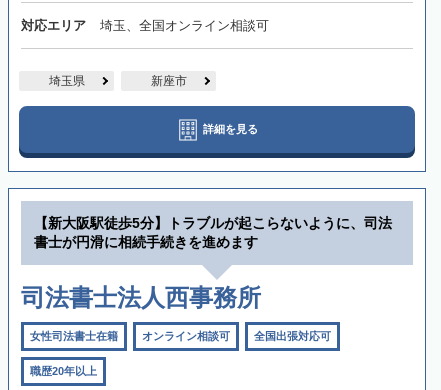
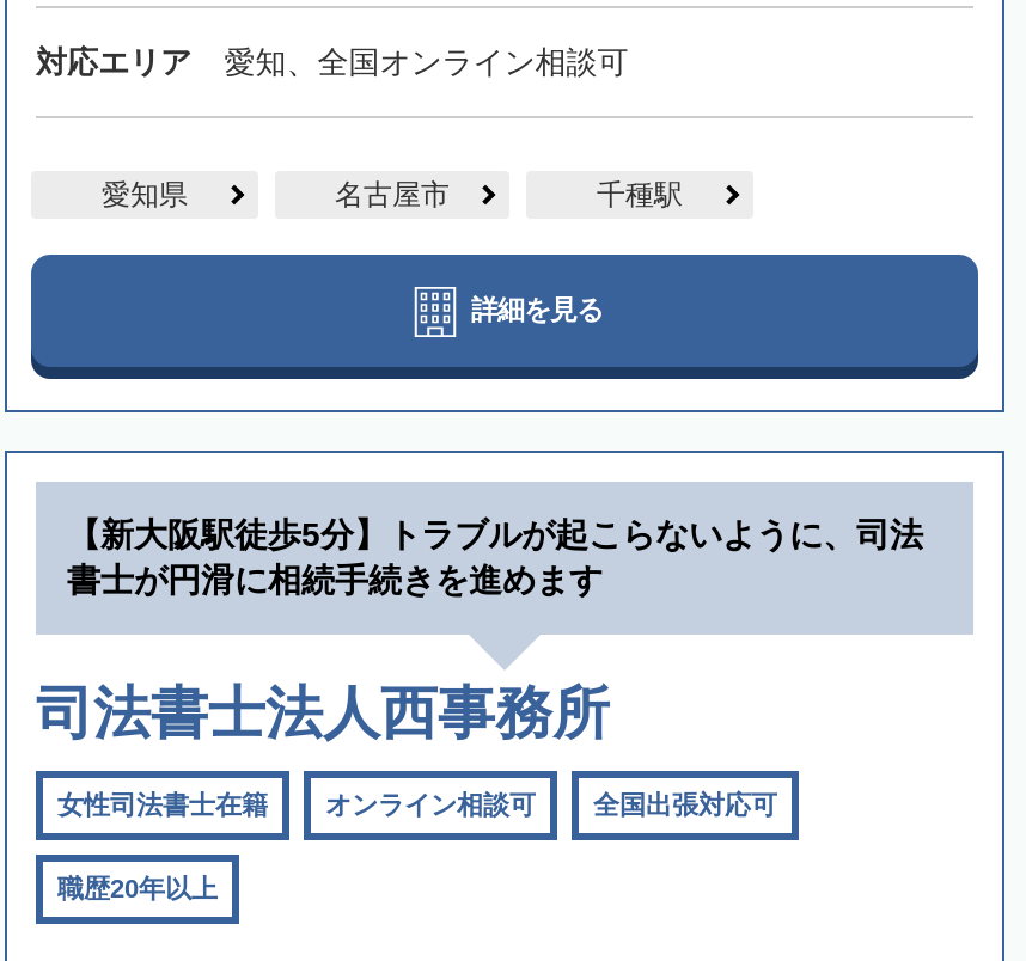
[100,18,269,33] 埼玉、全国オンライン相談可 -> [224,44,628,79] 愛知、全国オンライン相談可
[48,74,186,88] 埼玉県 | 新座市 -> [102,177,683,211] 愛知県 | 名古屋市 | 千種駅

